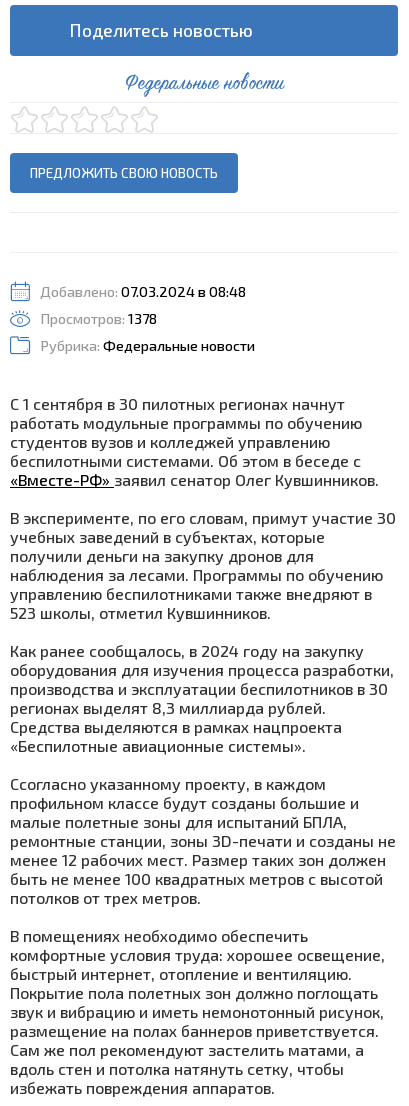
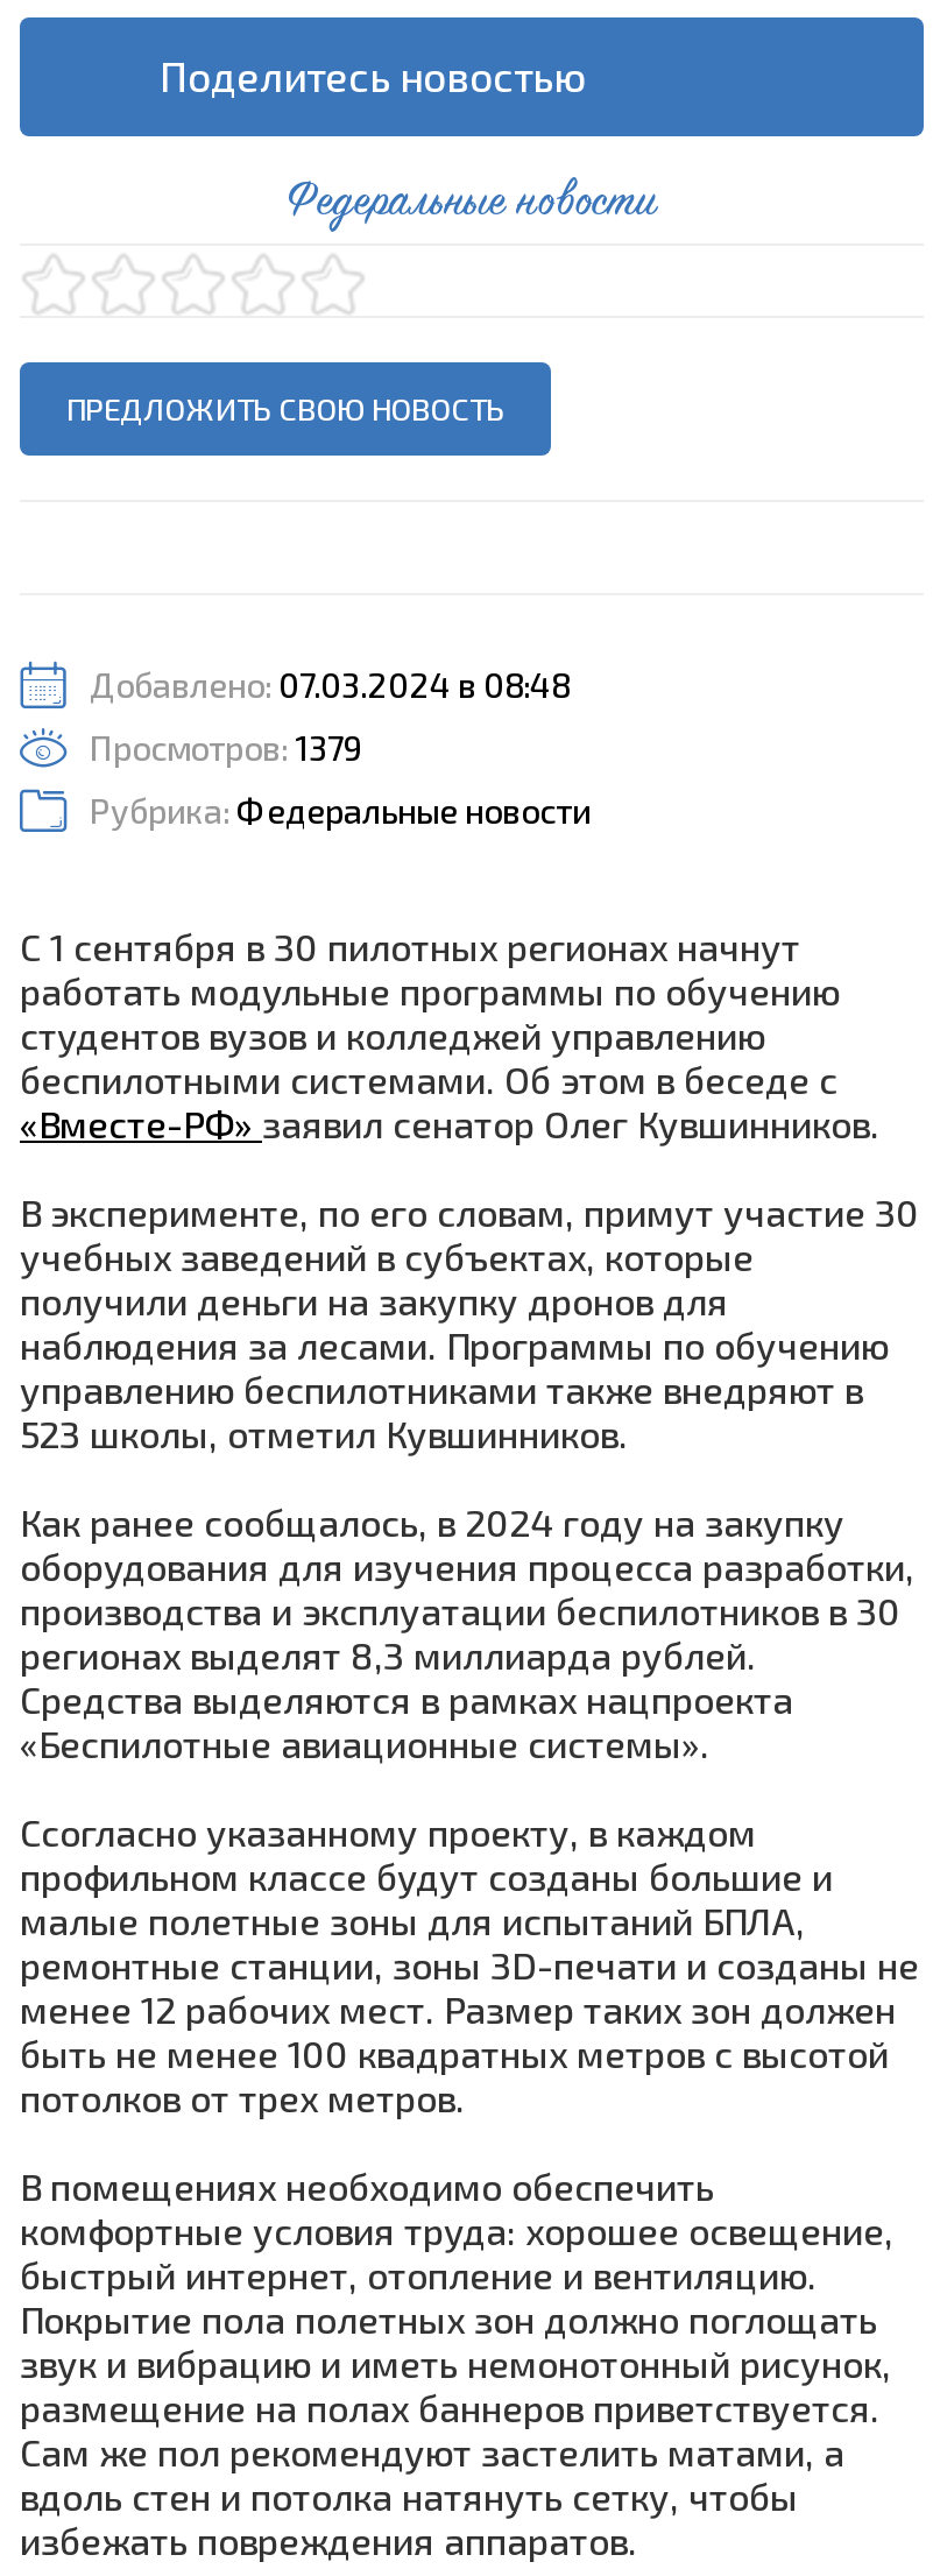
[40,310,157,327] Просмотров: 1378 -> [90,728,362,767] Просмотров: 1379

